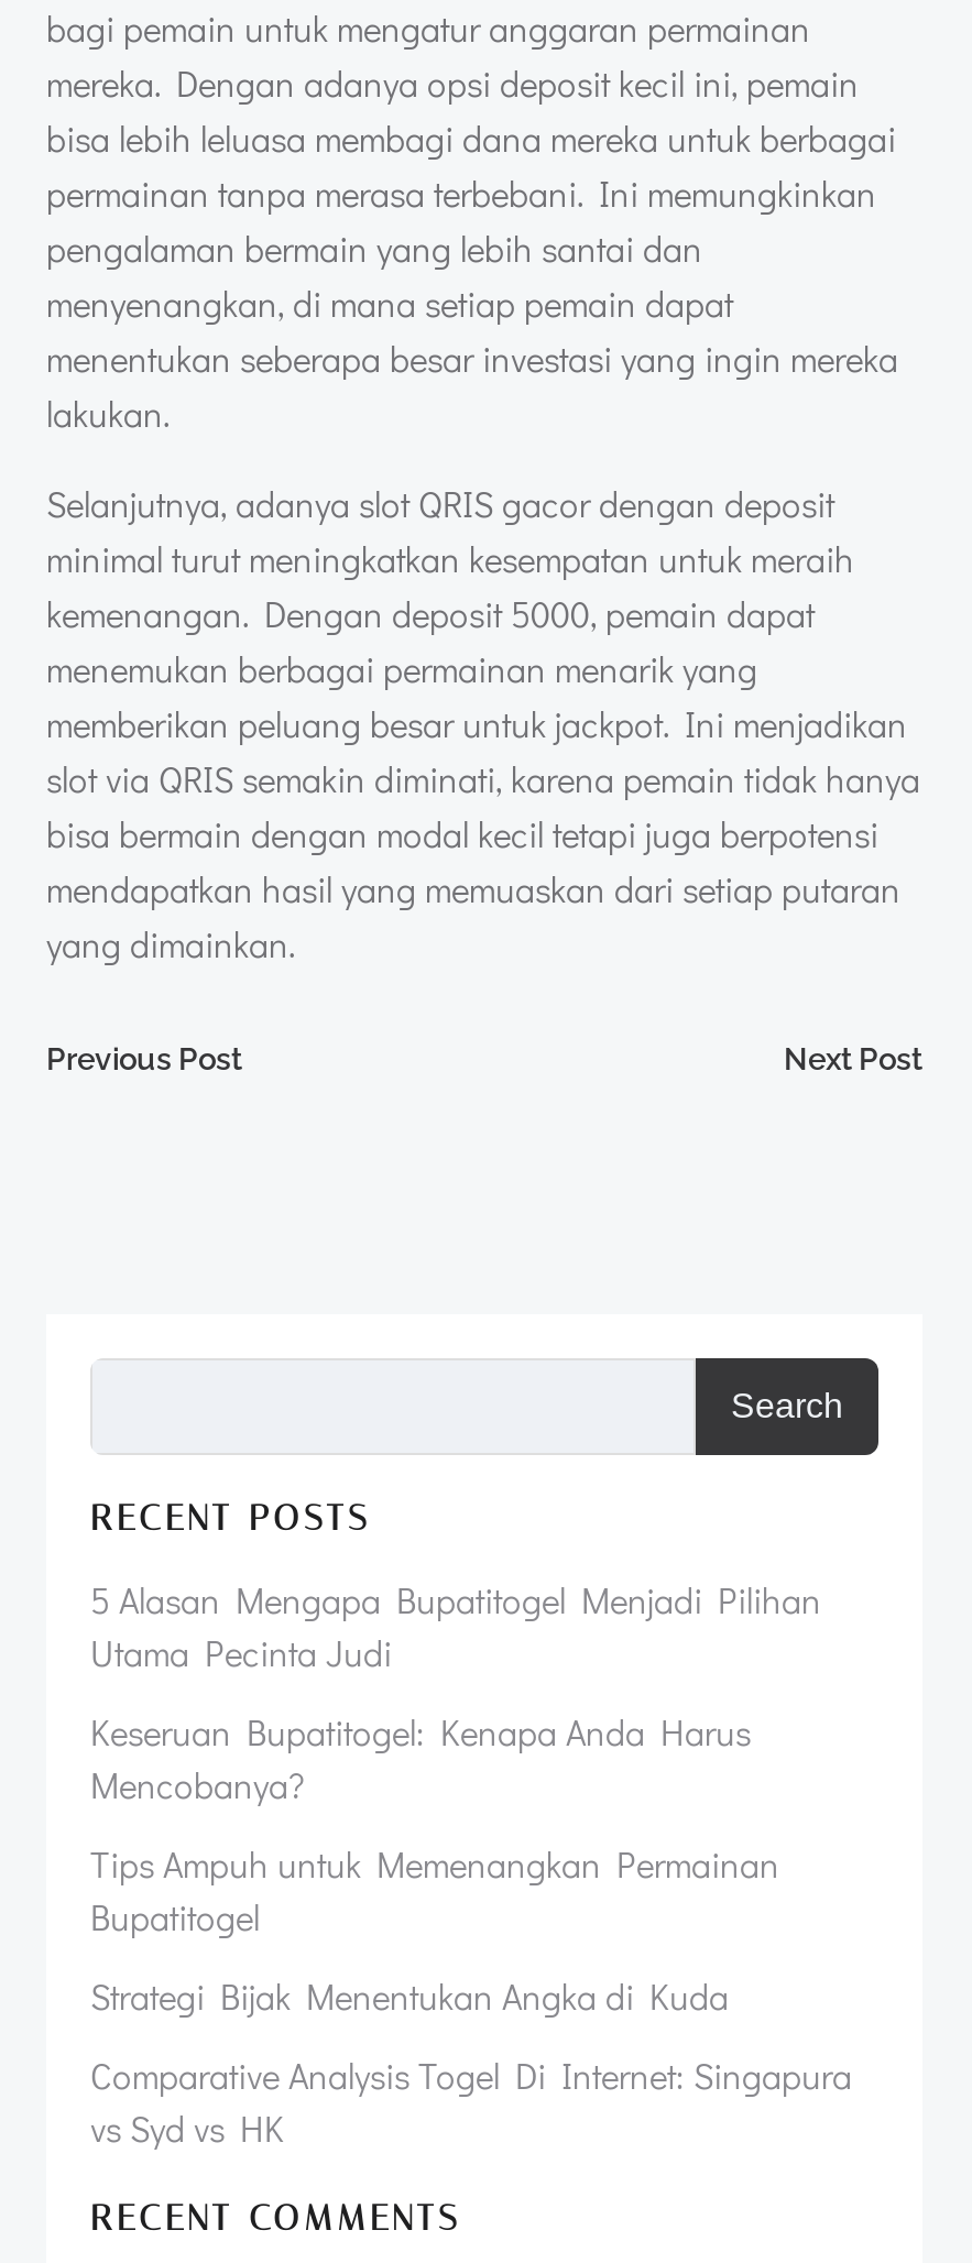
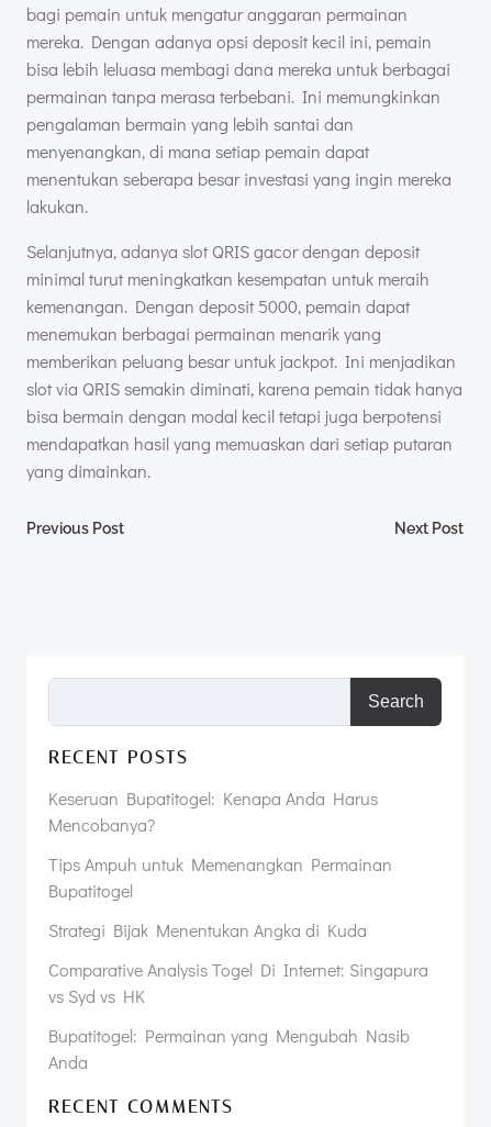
[90,1576,821,1675] 5 Alasan Mengapa Bupatitogel Menjadi Pilihan | Utama Pecinta Judi -> none
moved [90,1708,852,2151] -> [48,786,428,1007]: Keseruan Bupatitogel: Kenapa Anda Harus | Mencobanya? | Tips Ampuh untuk Memenangkan Permainan | Bupatitogel | Strategi Bijak Menentukan Angka di Kuda | Comparative Analysis Togel Di Internet: Singapura | vs Syd vs HK
none -> [48,1024,410,1073] Bupatitogel: Permainan yang Mengubah Nasib | Anda

